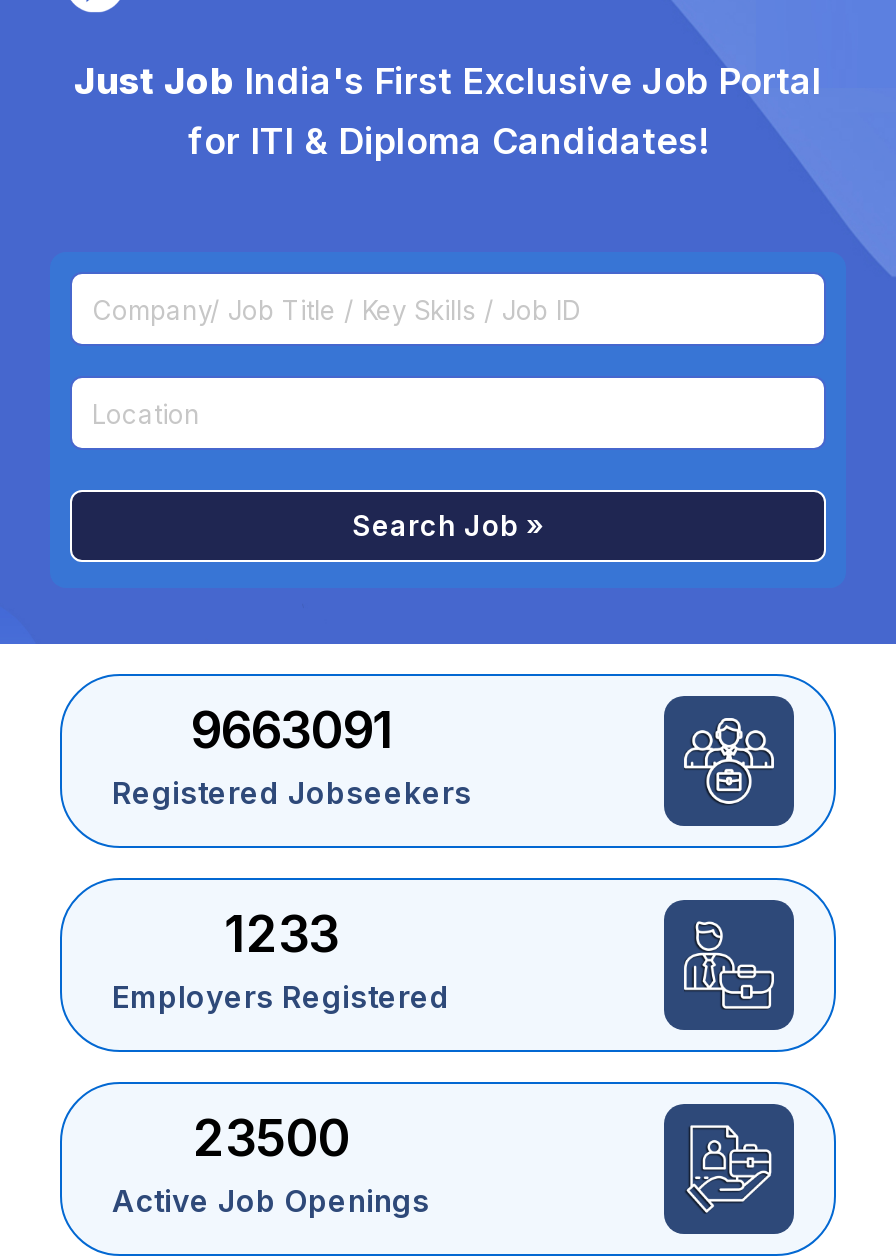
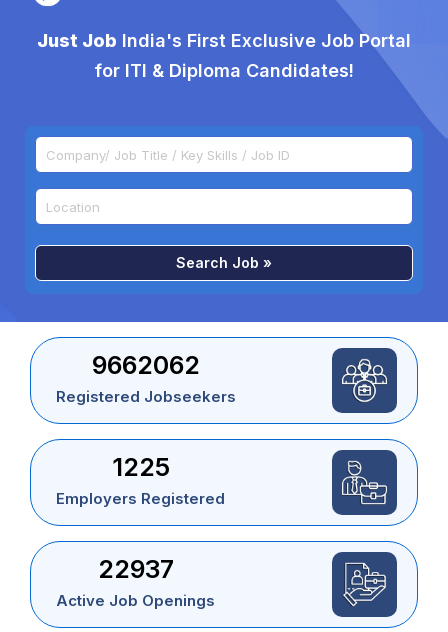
[190,700,394,760] 9663091 -> [92,350,200,380] 9662062
[224,904,338,964] 1233 -> [111,452,169,482] 1225
[193,1108,349,1168] 23500 -> [97,554,173,584] 22937

